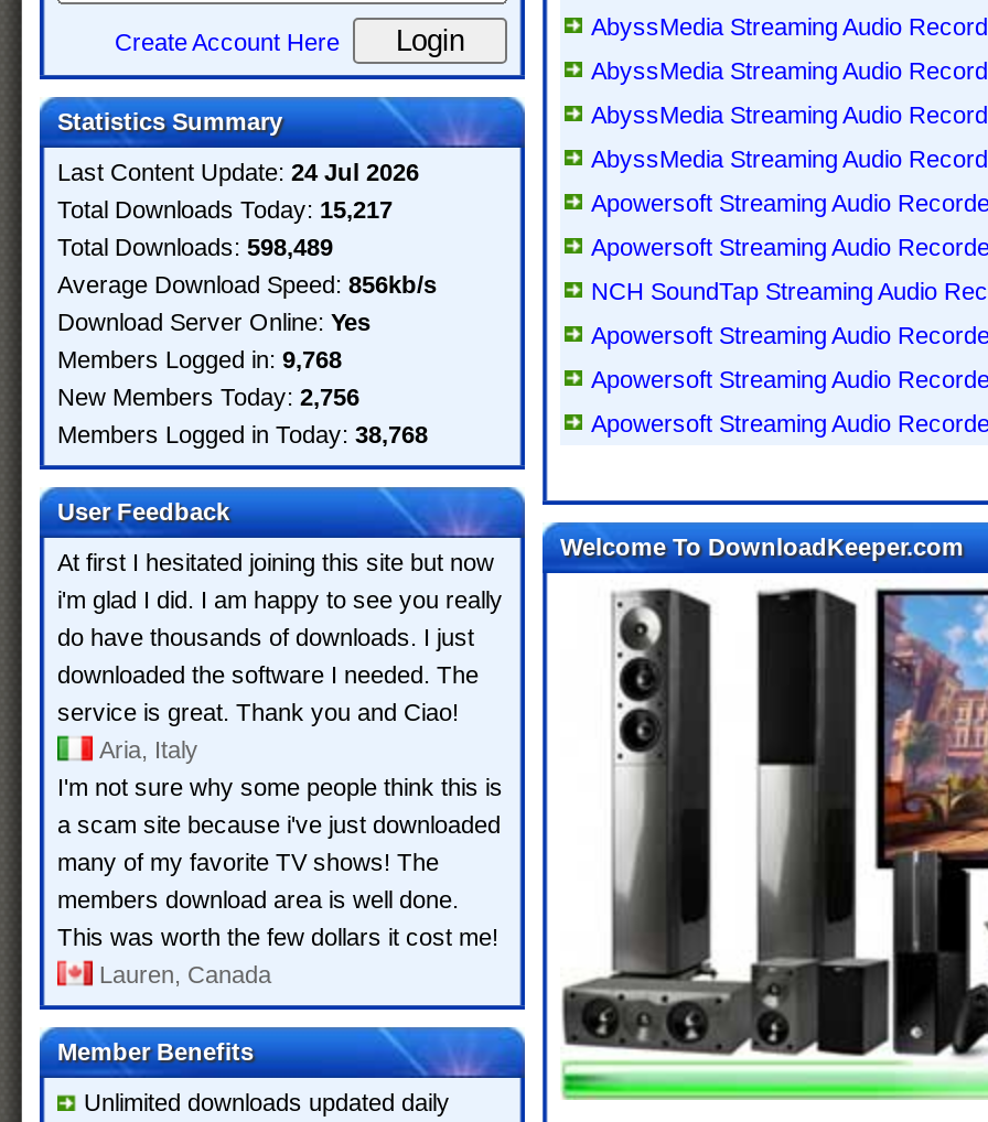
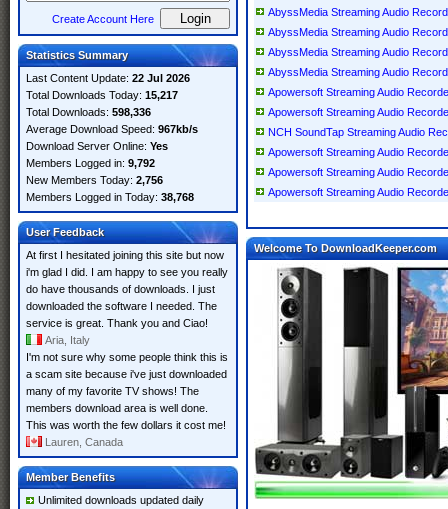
[57,159,419,185] Last Content Update: 24 Jul 2026 -> [26,72,190,84] Last Content Update: 22 Jul 2026
[57,234,333,260] Total Downloads: 598,489 -> [26,106,151,118] Total Downloads: 598,336
[57,271,437,298] Average Download Speed: 856kb/s -> [26,123,198,135] Average Download Speed: 967kb/s
[57,346,342,373] Members Logged in: 9,768 -> [26,157,155,169] Members Logged in: 9,792

